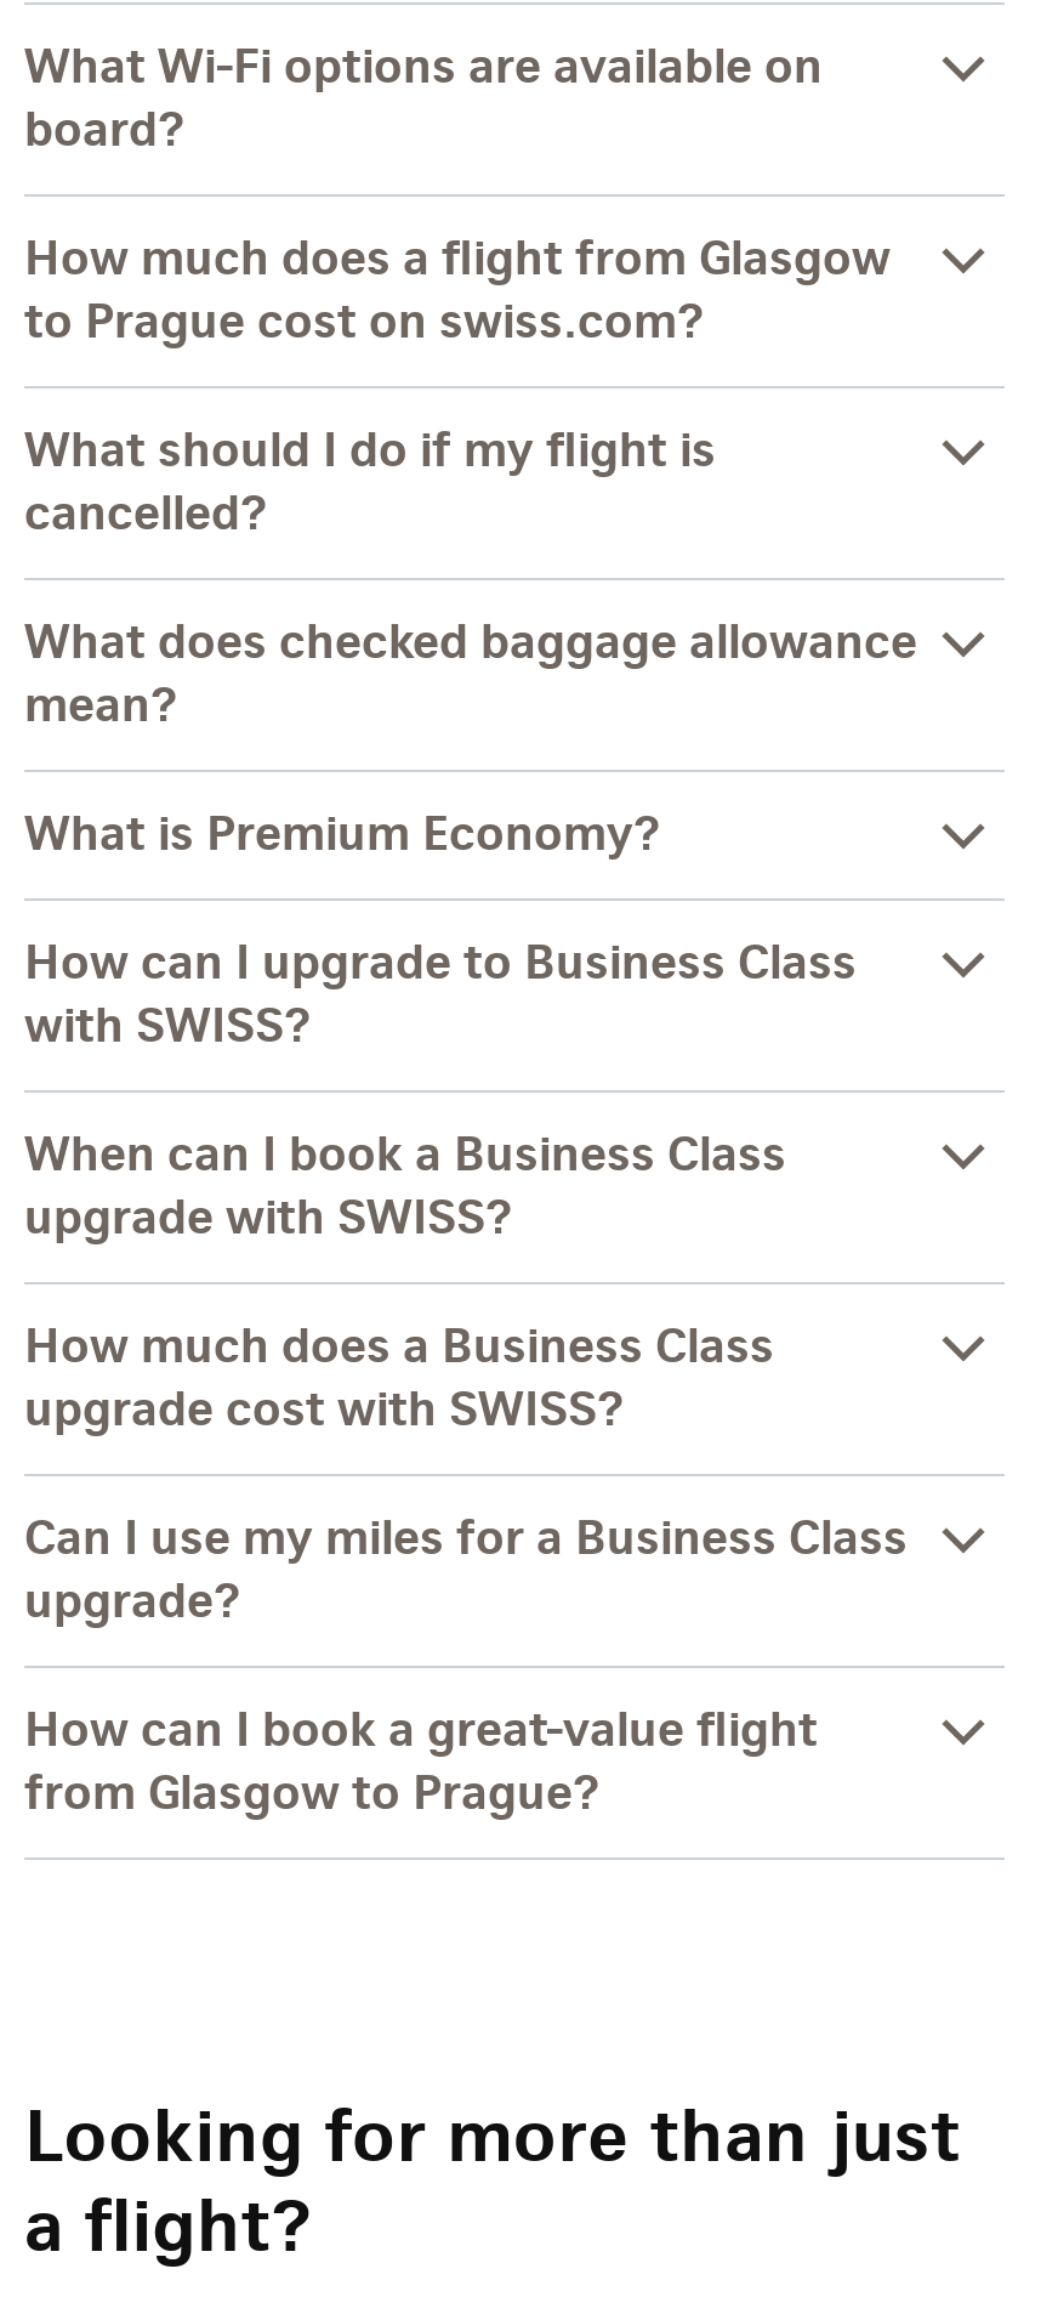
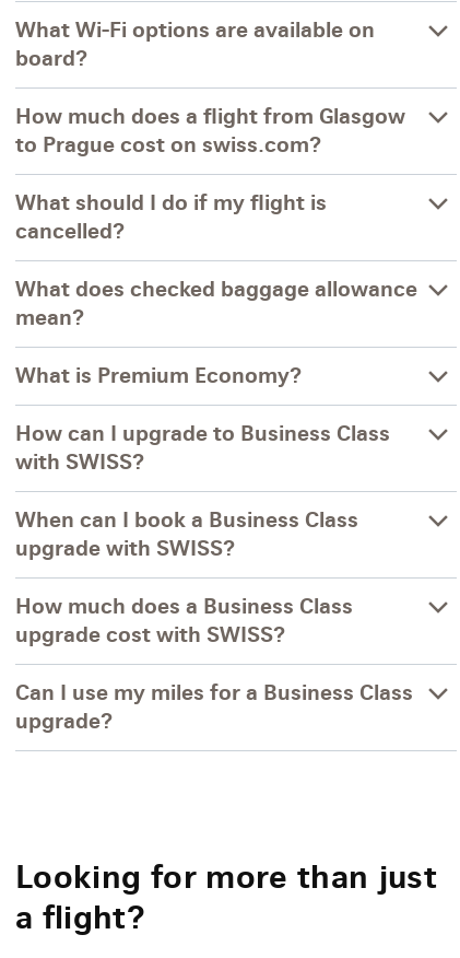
[24,1699,818,1823] How can I book a great-value flight | from Glasgow to Prague? -> none

